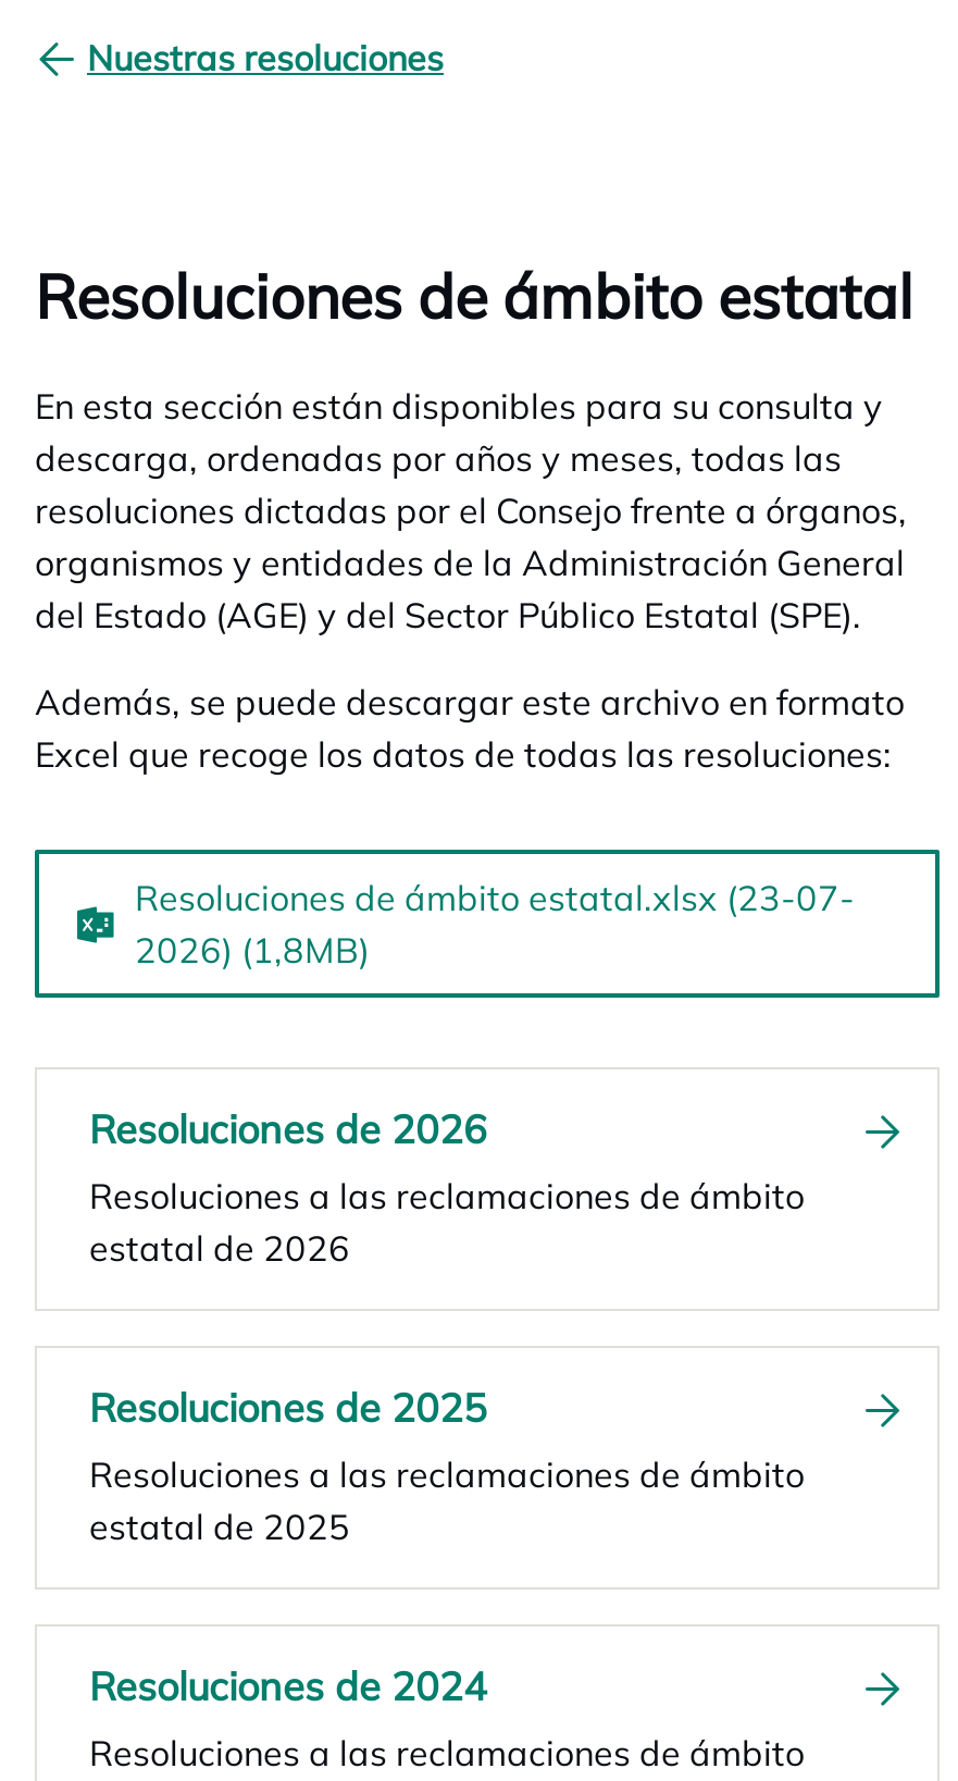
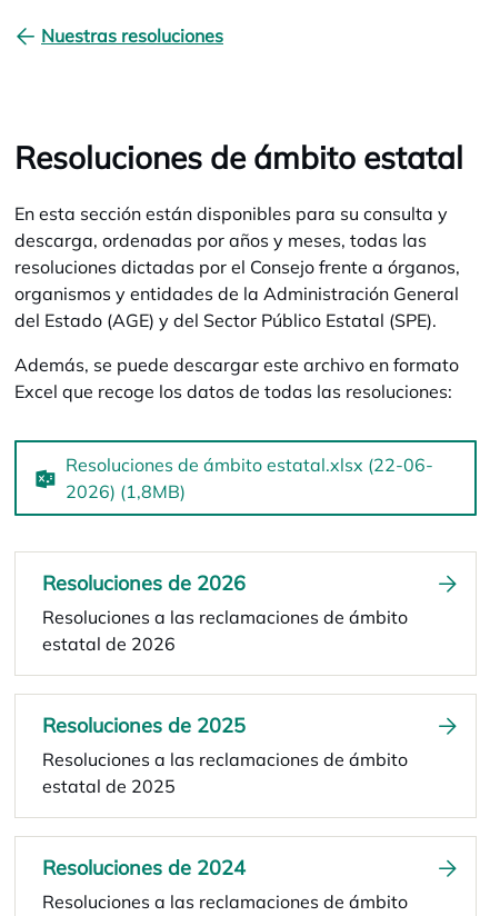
[135,876,855,919] Resoluciones de ámbito estatal.xlsx (23-07- -> [66,454,433,476] Resoluciones de ámbito estatal.xlsx (22-06-

